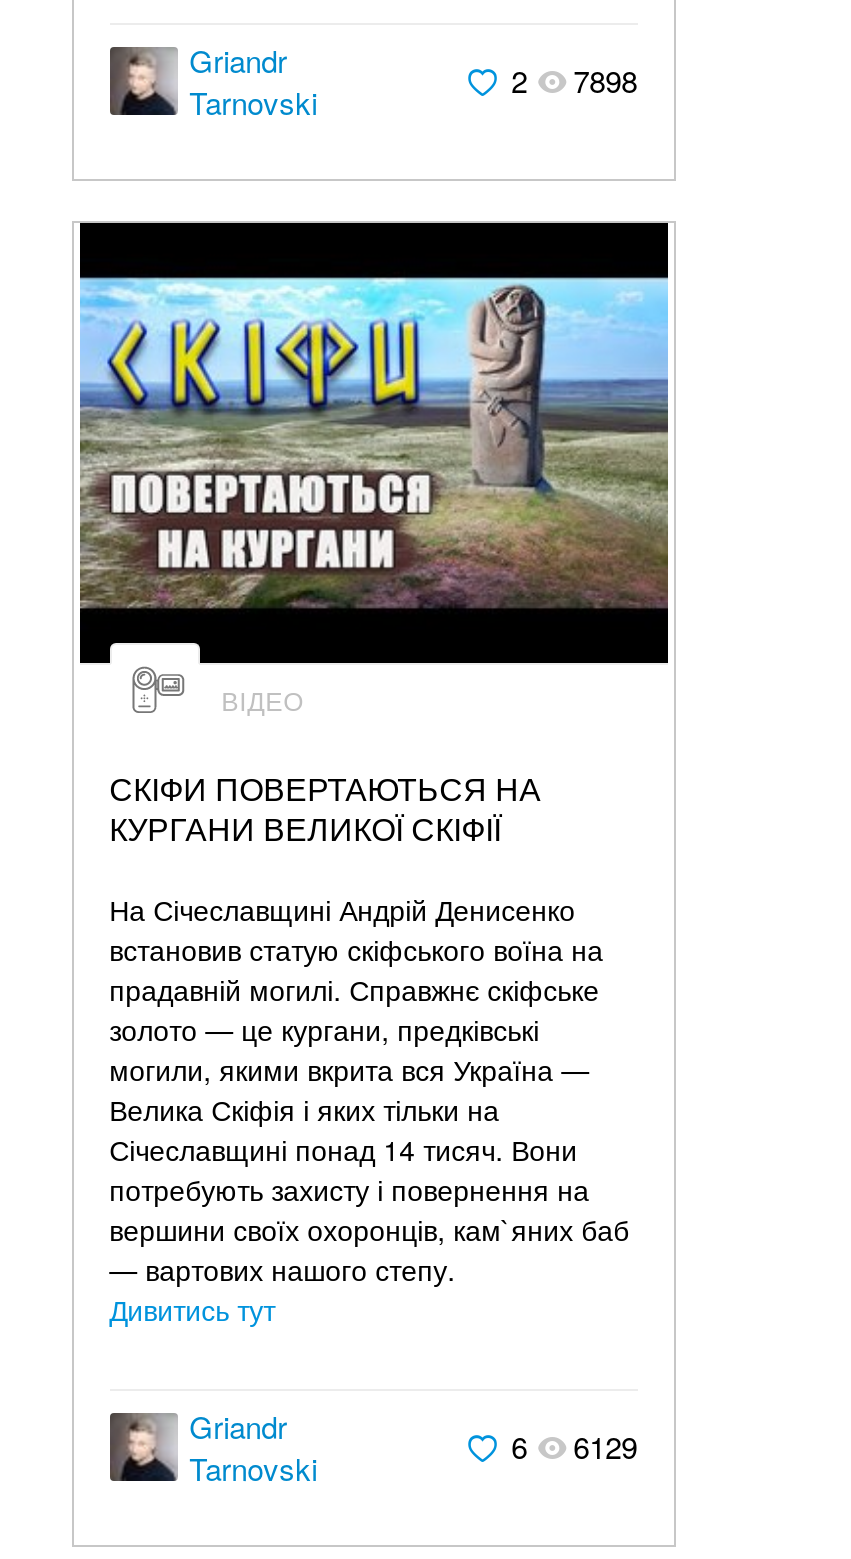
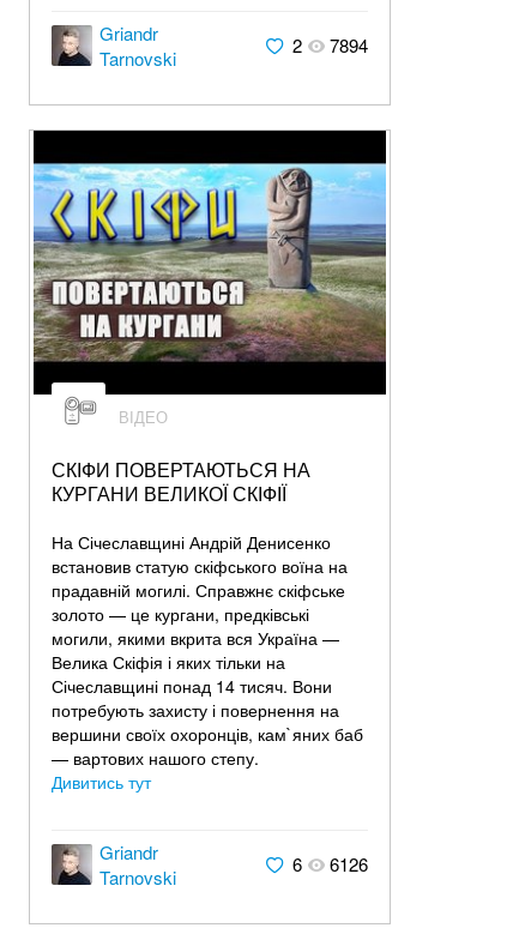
[511,58,637,100] 2 7898 -> [292,32,368,57] 2 7894
[511,1425,637,1467] 6 6129 -> [292,851,368,877] 6 6126

